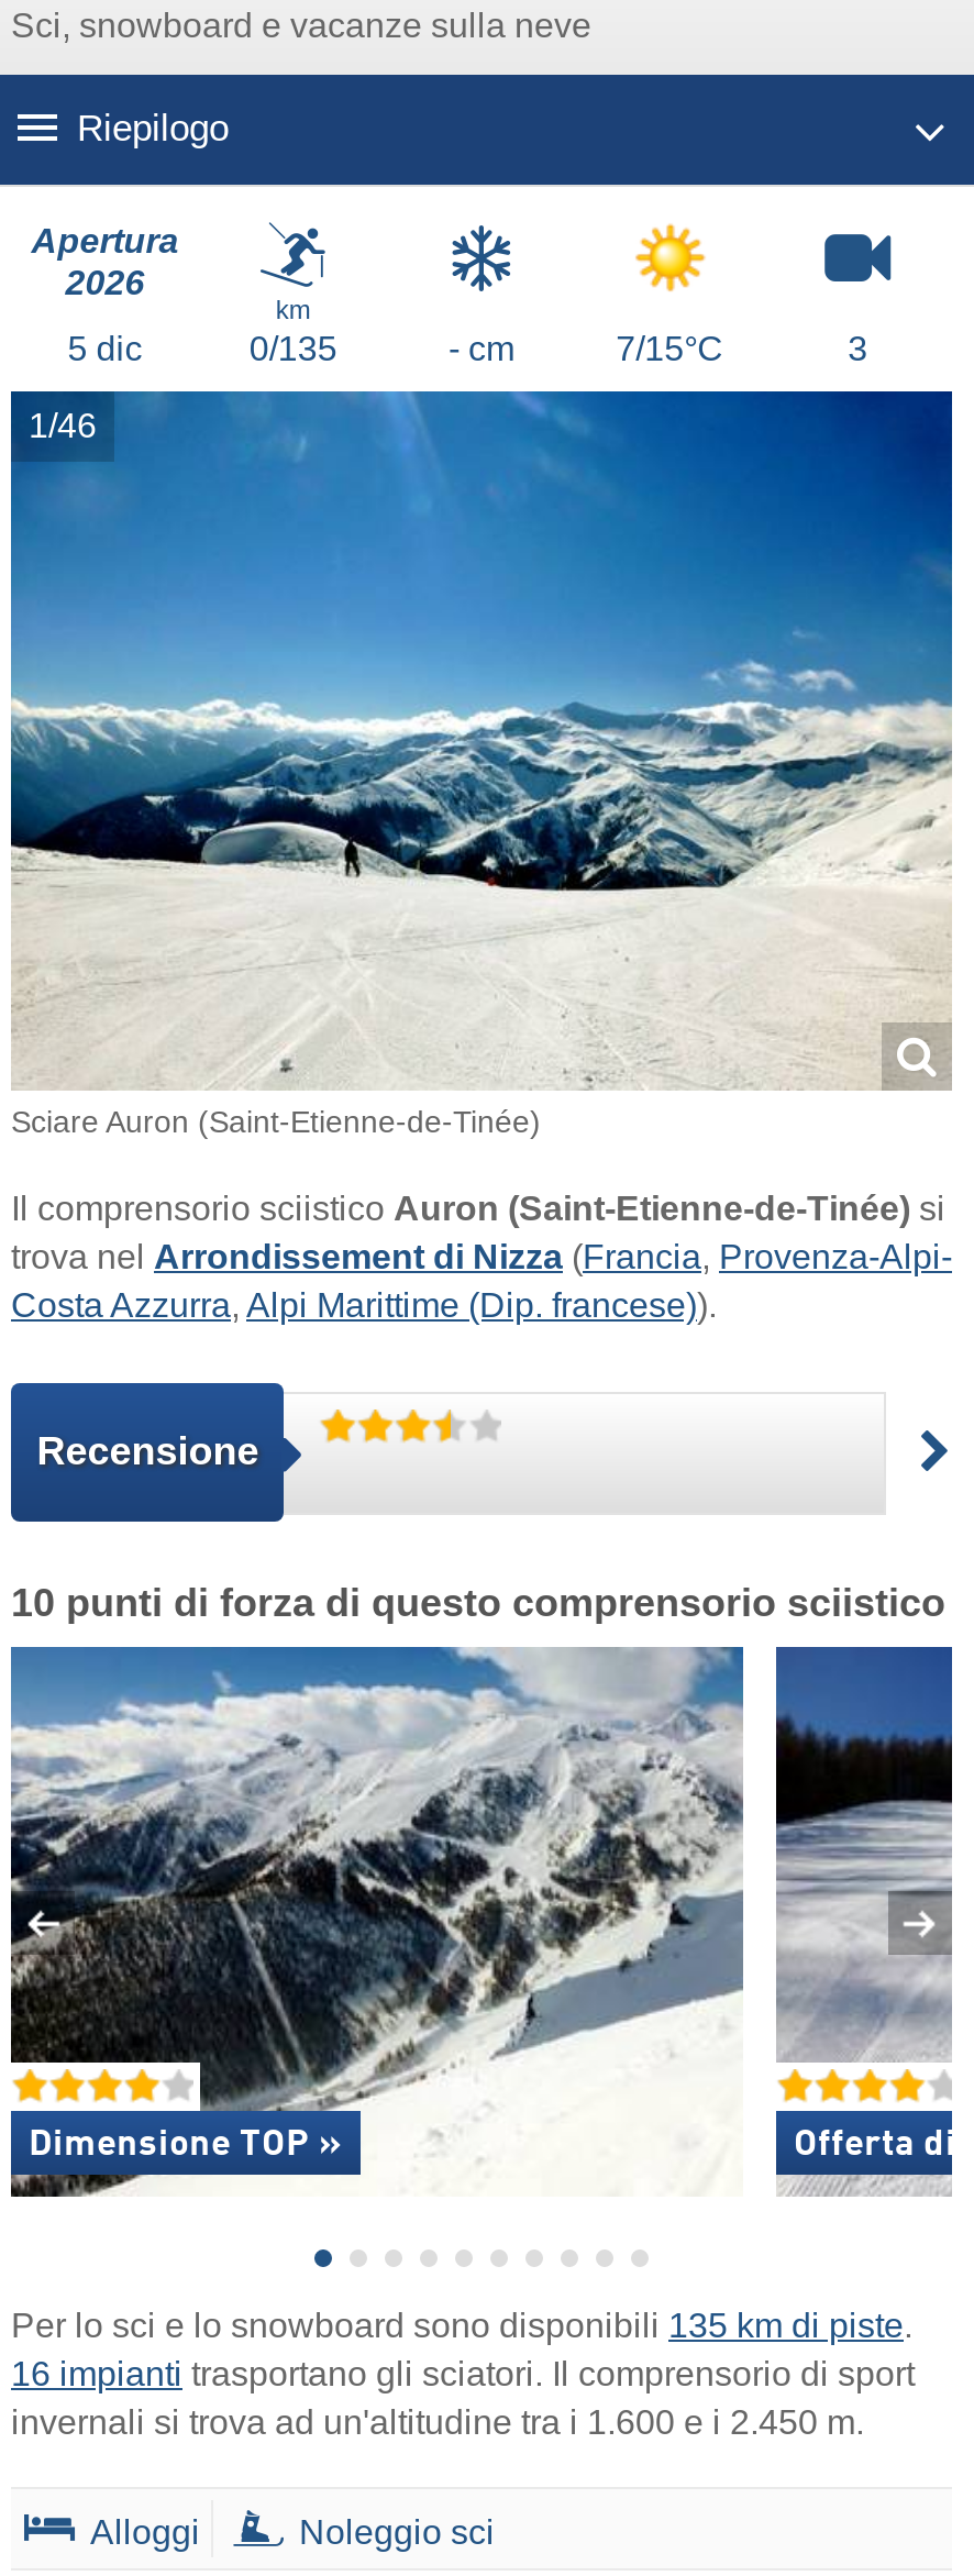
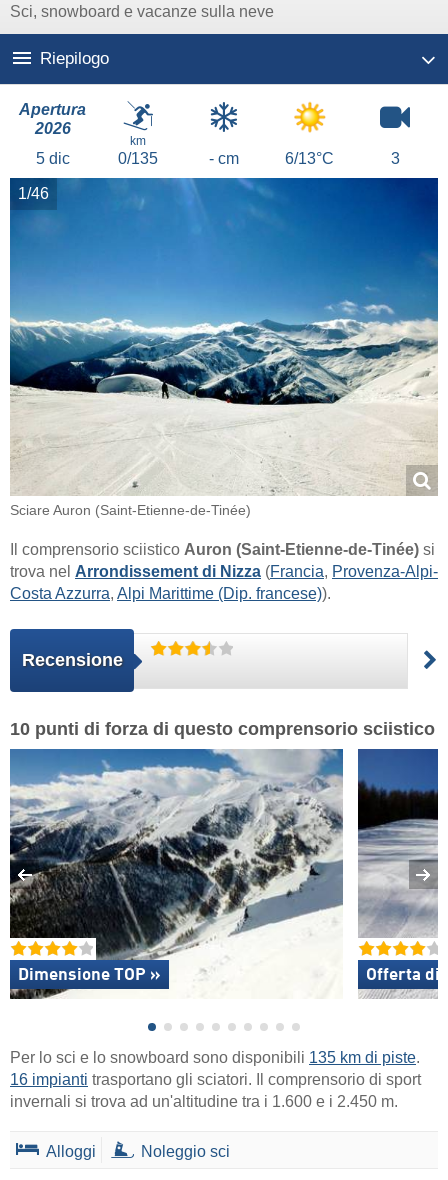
[616,330,724,367] 7/15°C -> [285,150,334,167] 6/13°C

